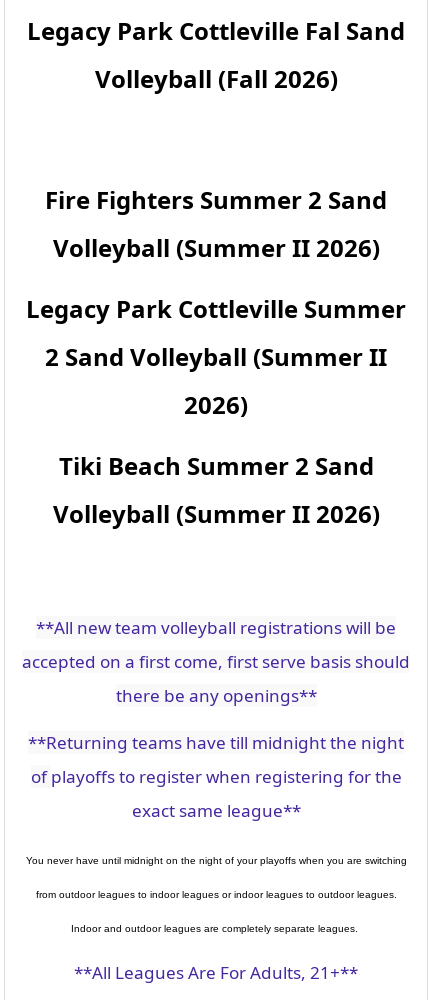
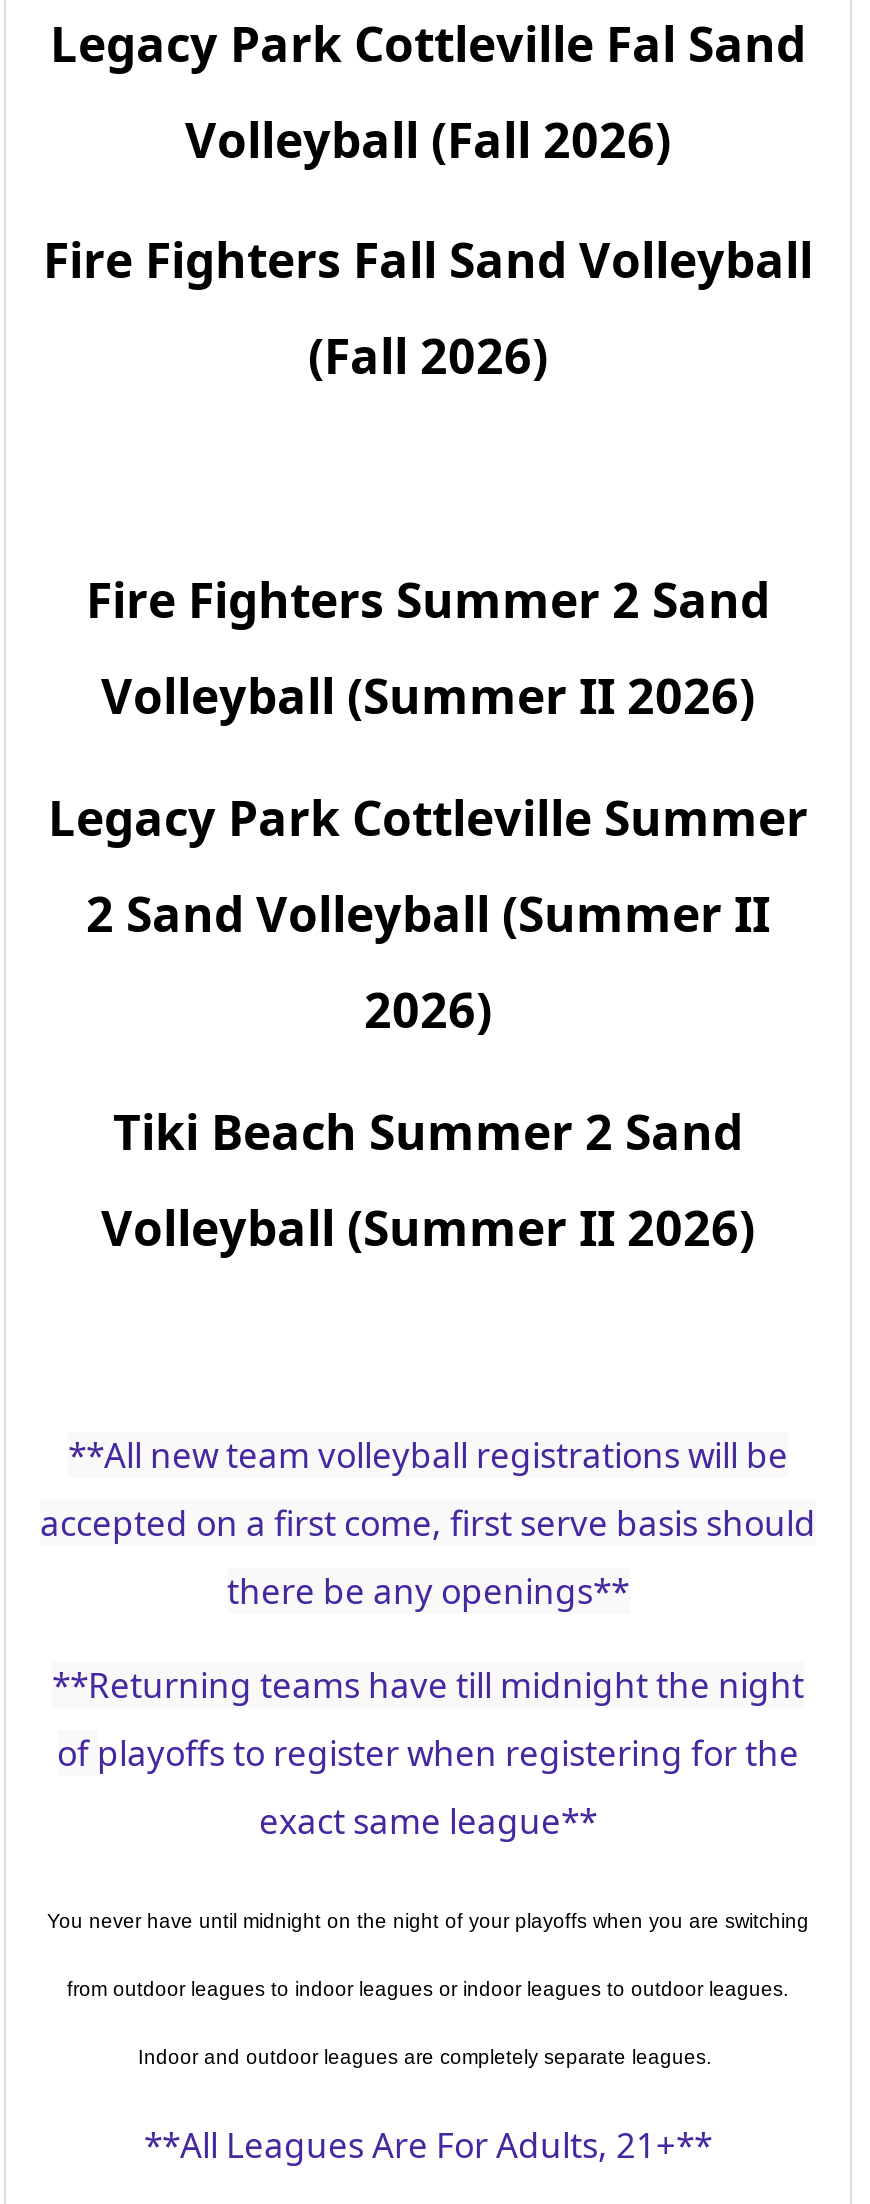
none -> [43,227,813,389] Fire Fighters Fall Sand Volleyball | (Fall 2026)

